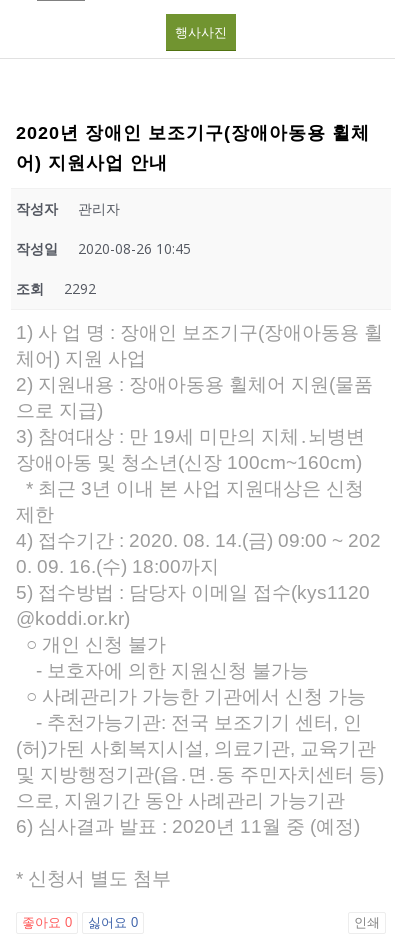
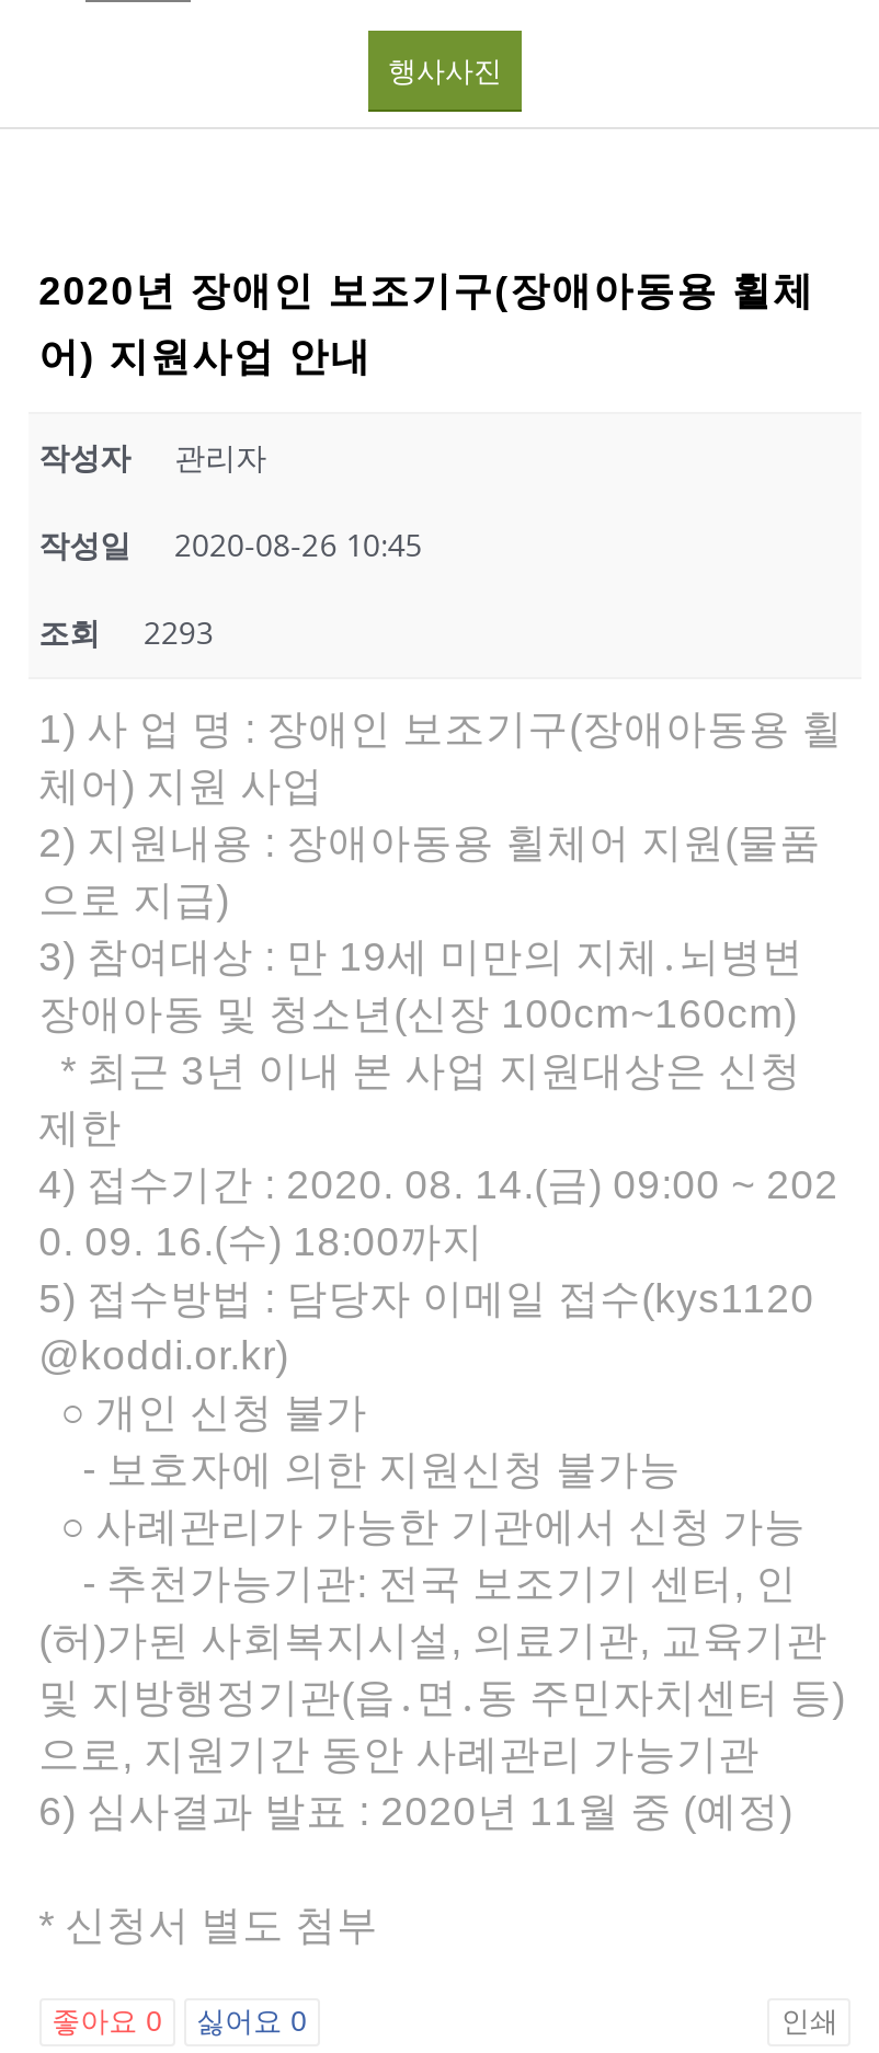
[16,278,96,297] 조회 2292 -> [39,610,214,652] 조회 2293

